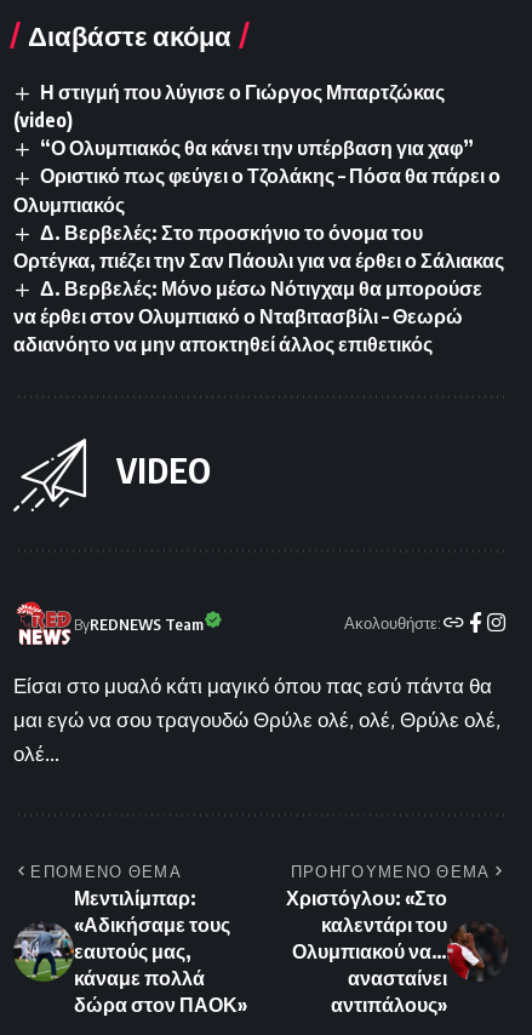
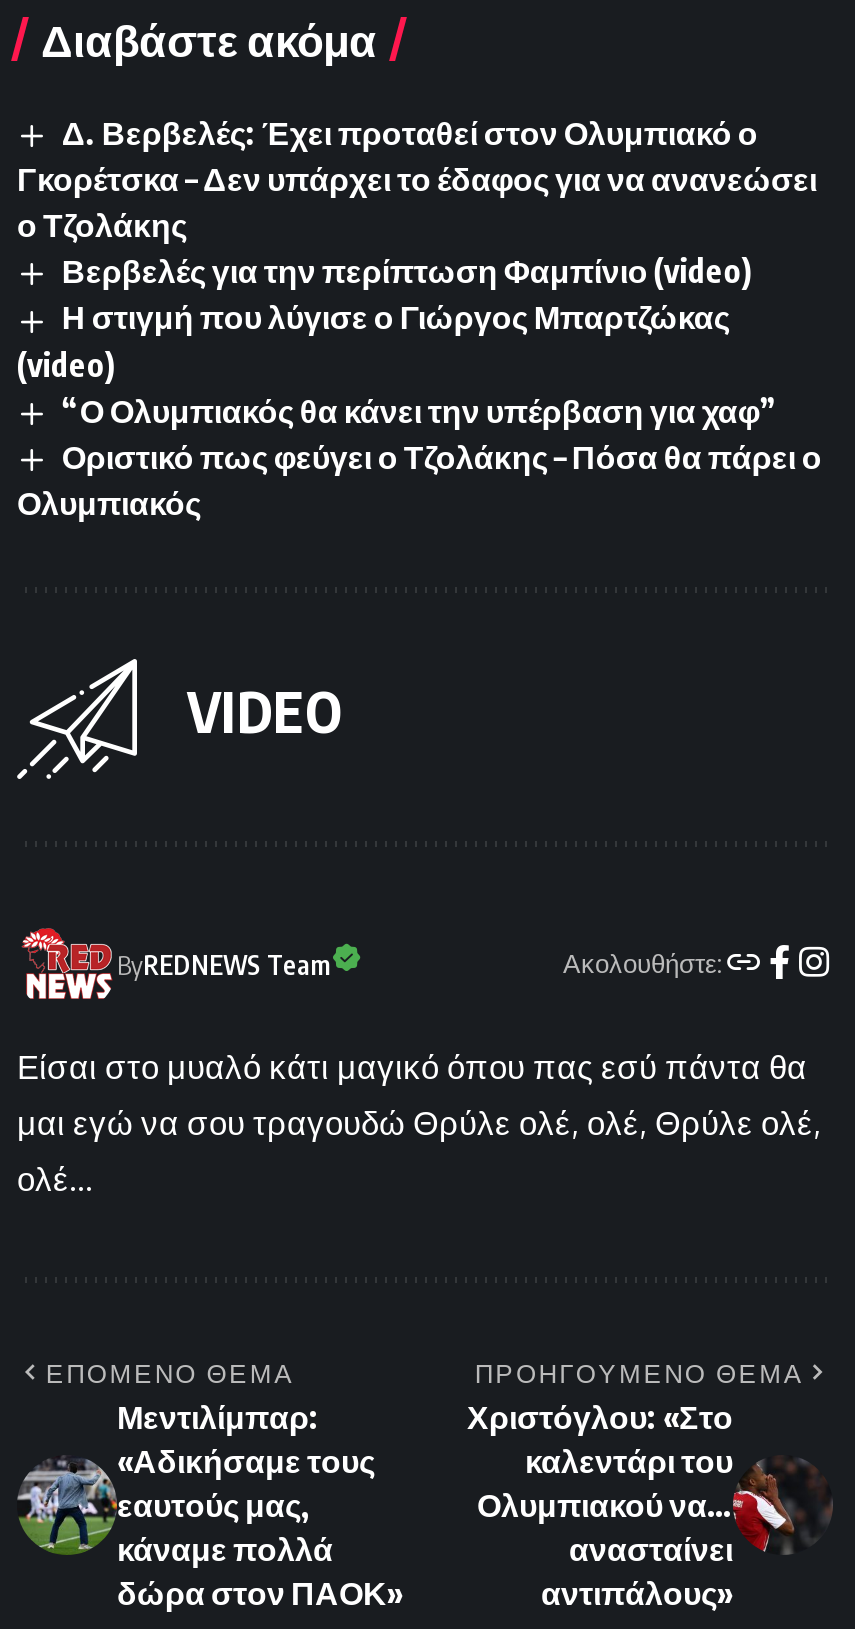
none -> [17,113,817,291] Δ. Βερβελές: Έχει προταθεί στον Ολυμπιακό ο | Γκορέτσκα – Δεν υπάρχει το έδαφος για να ανανεώσει | ο Τζολάκης | Βερβελές για την περίπτωση Φαμπίνιο (video)
moved [13,80,501,216] -> [17,298,822,523]: Η στιγμή που λύγισε ο Γιώργος Μπαρτζώκας | (video) | “Ο Ολυμπιακός θα κάνει την υπέρβαση για χαφ” | Οριστικό πως φεύγει ο Τζολάκης – Πόσα θα πάρει ο | Ολυμπιακός
[13,220,504,356] Δ. Βερβελές: Στο προσκήνιο το όνομα του | Ορτέγκα, πιέζει την Σαν Πάουλι για να έρθει ο Σάλιακας | Δ. Βερβελές: Μόνο μέσω Νότιγχαμ θα μπορούσε | να έρθει στον Ολυμπιακό ο Νταβιτασβίλι – Θεωρώ | αδιανόητο να μην αποκτηθεί άλλος επιθετικός -> none

